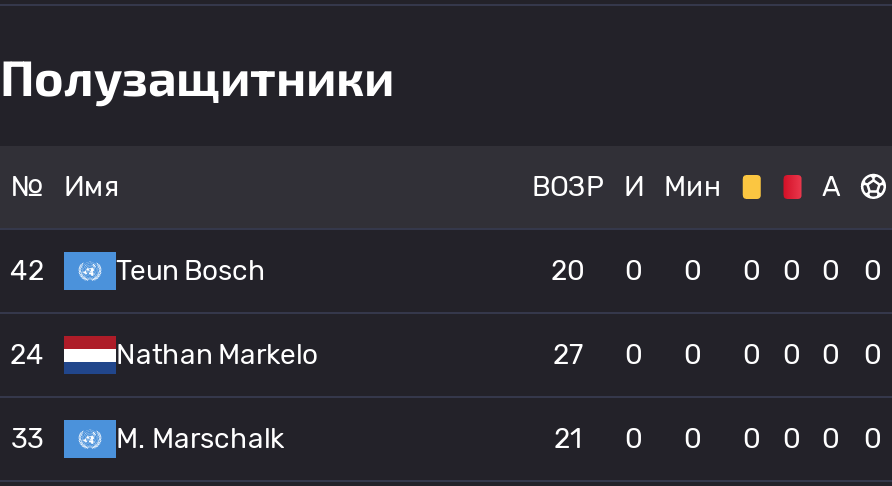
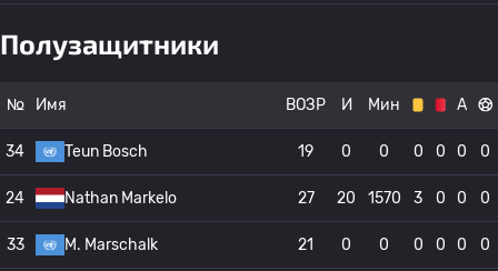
[10,254,44,288] 42 -> [6,142,24,161] 34
[551,254,882,288] 20 0 0 0 0 0 0 -> [298,142,490,161] 19 0 0 0 0 0 0
[625,338,643,372] 0 -> [337,189,356,208] 20
[684,338,702,372] 0 -> [367,189,401,208] 1570
[743,338,761,372] 0 -> [414,189,422,208] 3

